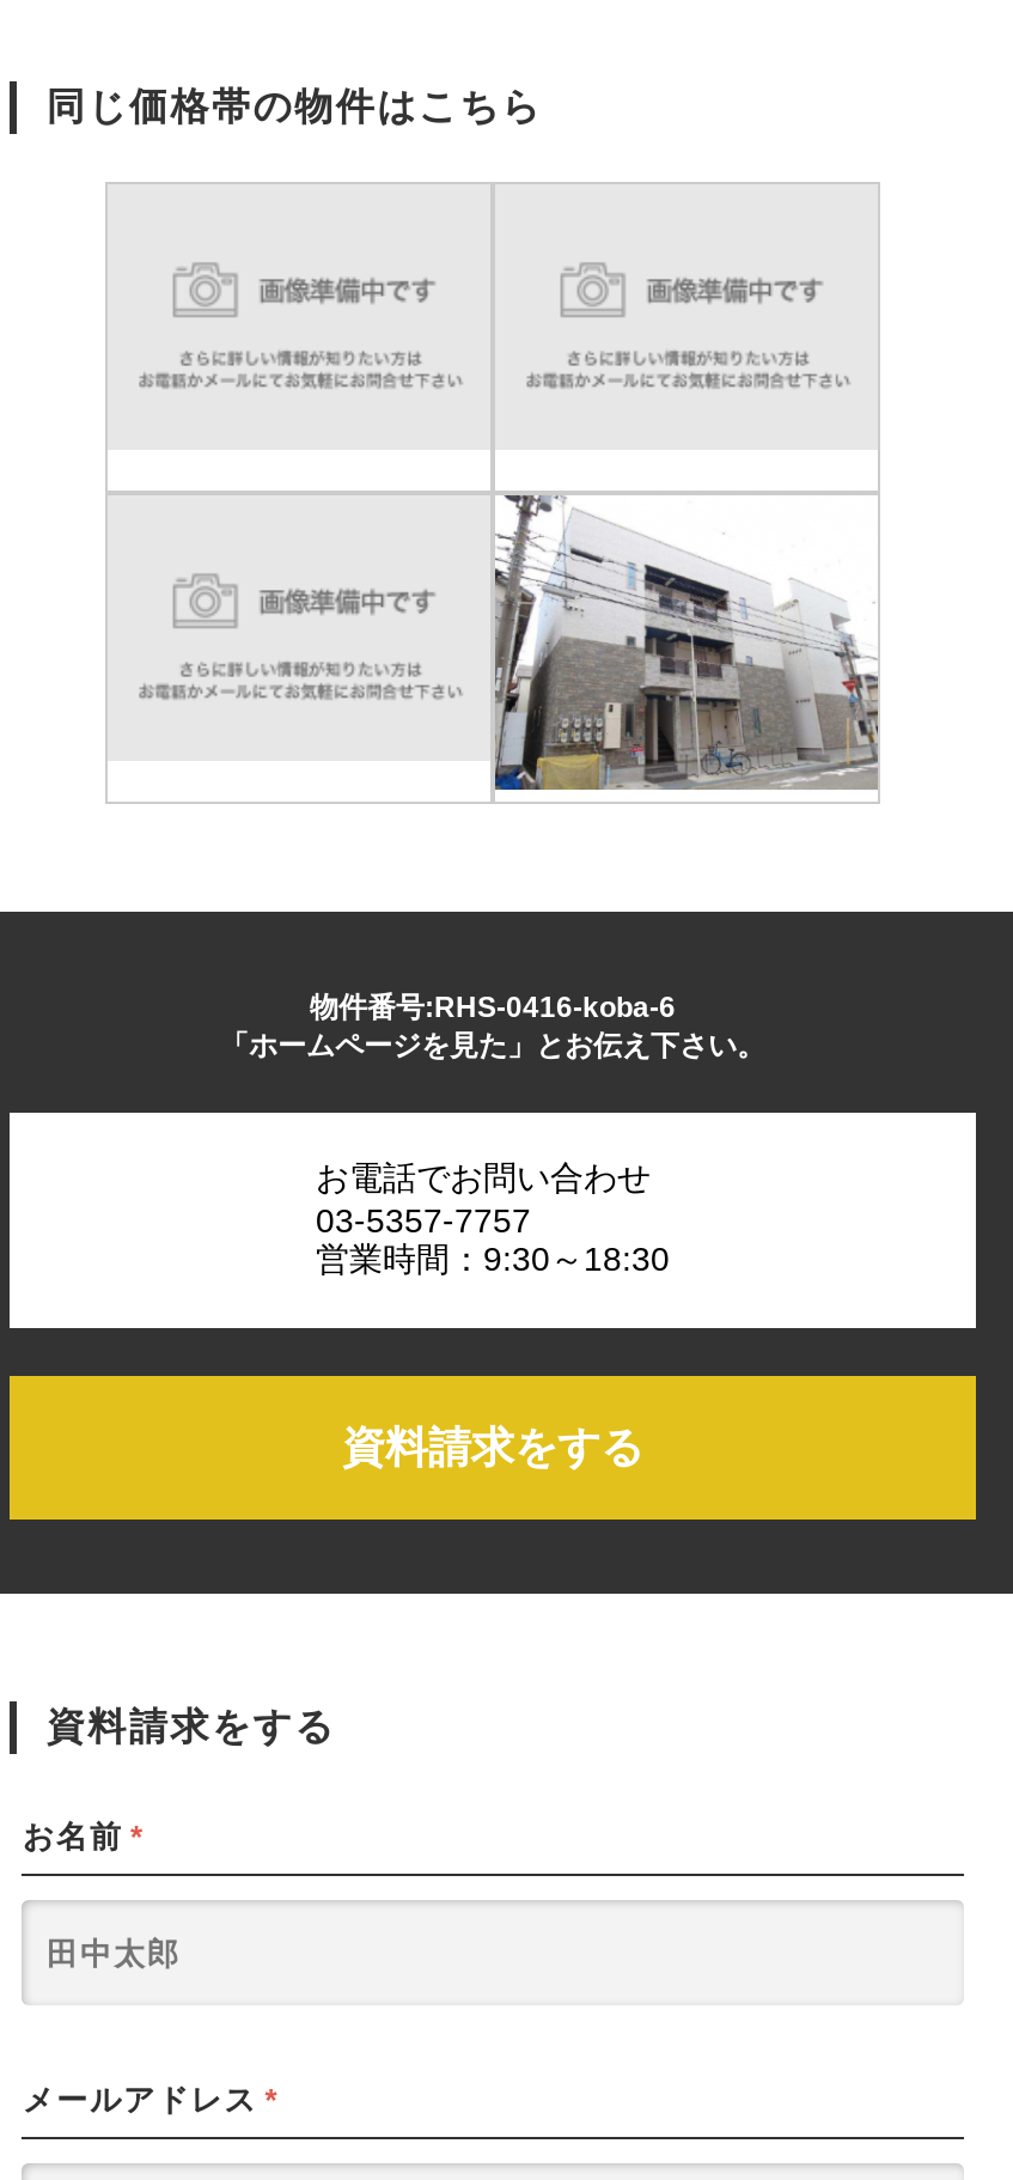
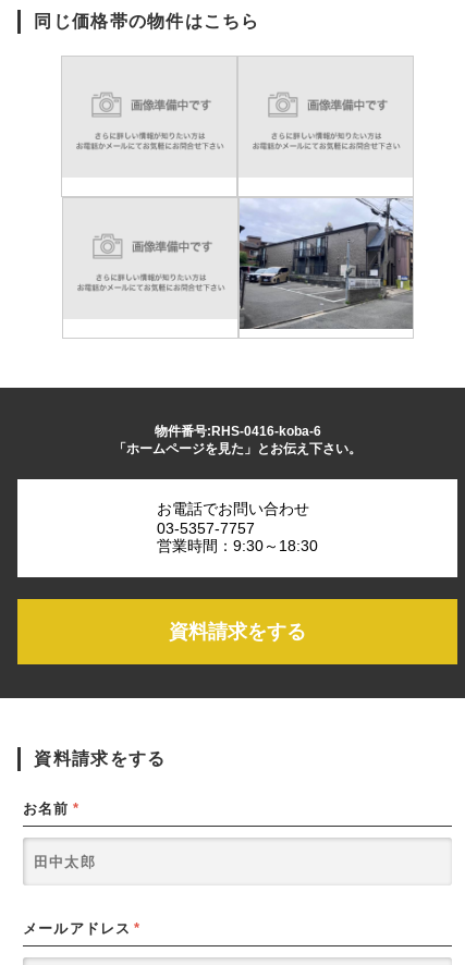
[493,493,878,792] [image] -> [238,197,414,332] [image]

